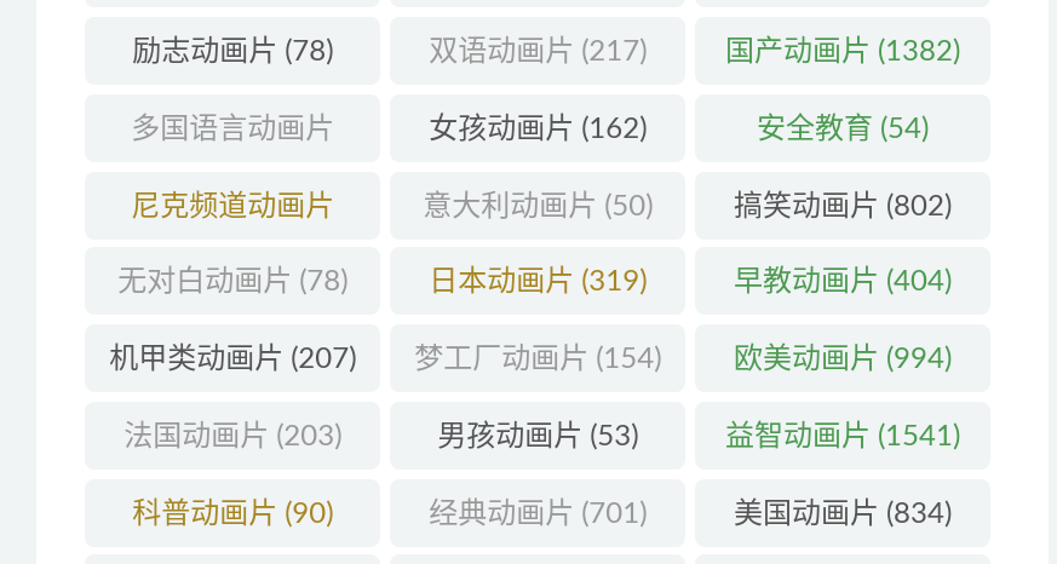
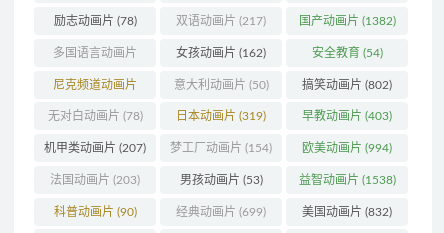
[734,267,952,296] 早教动画片(404) -> [302,110,392,122] 早教动画片(403)
[725,421,960,450] 益智动画片(1541) -> [298,174,395,186] 益智动画片(1538)
[429,498,647,527] 经典动画片(701) -> [176,206,266,218] 经典动画片(699)
[734,498,952,527] 美国动画片(834) -> [302,206,392,218] 美国动画片(832)

